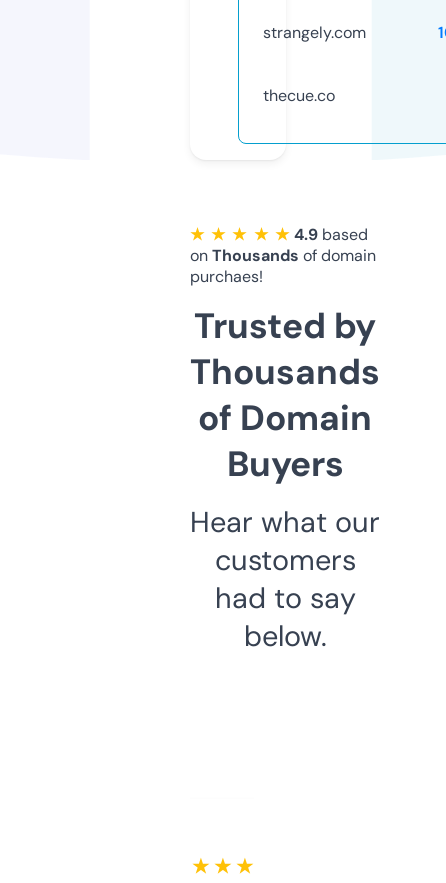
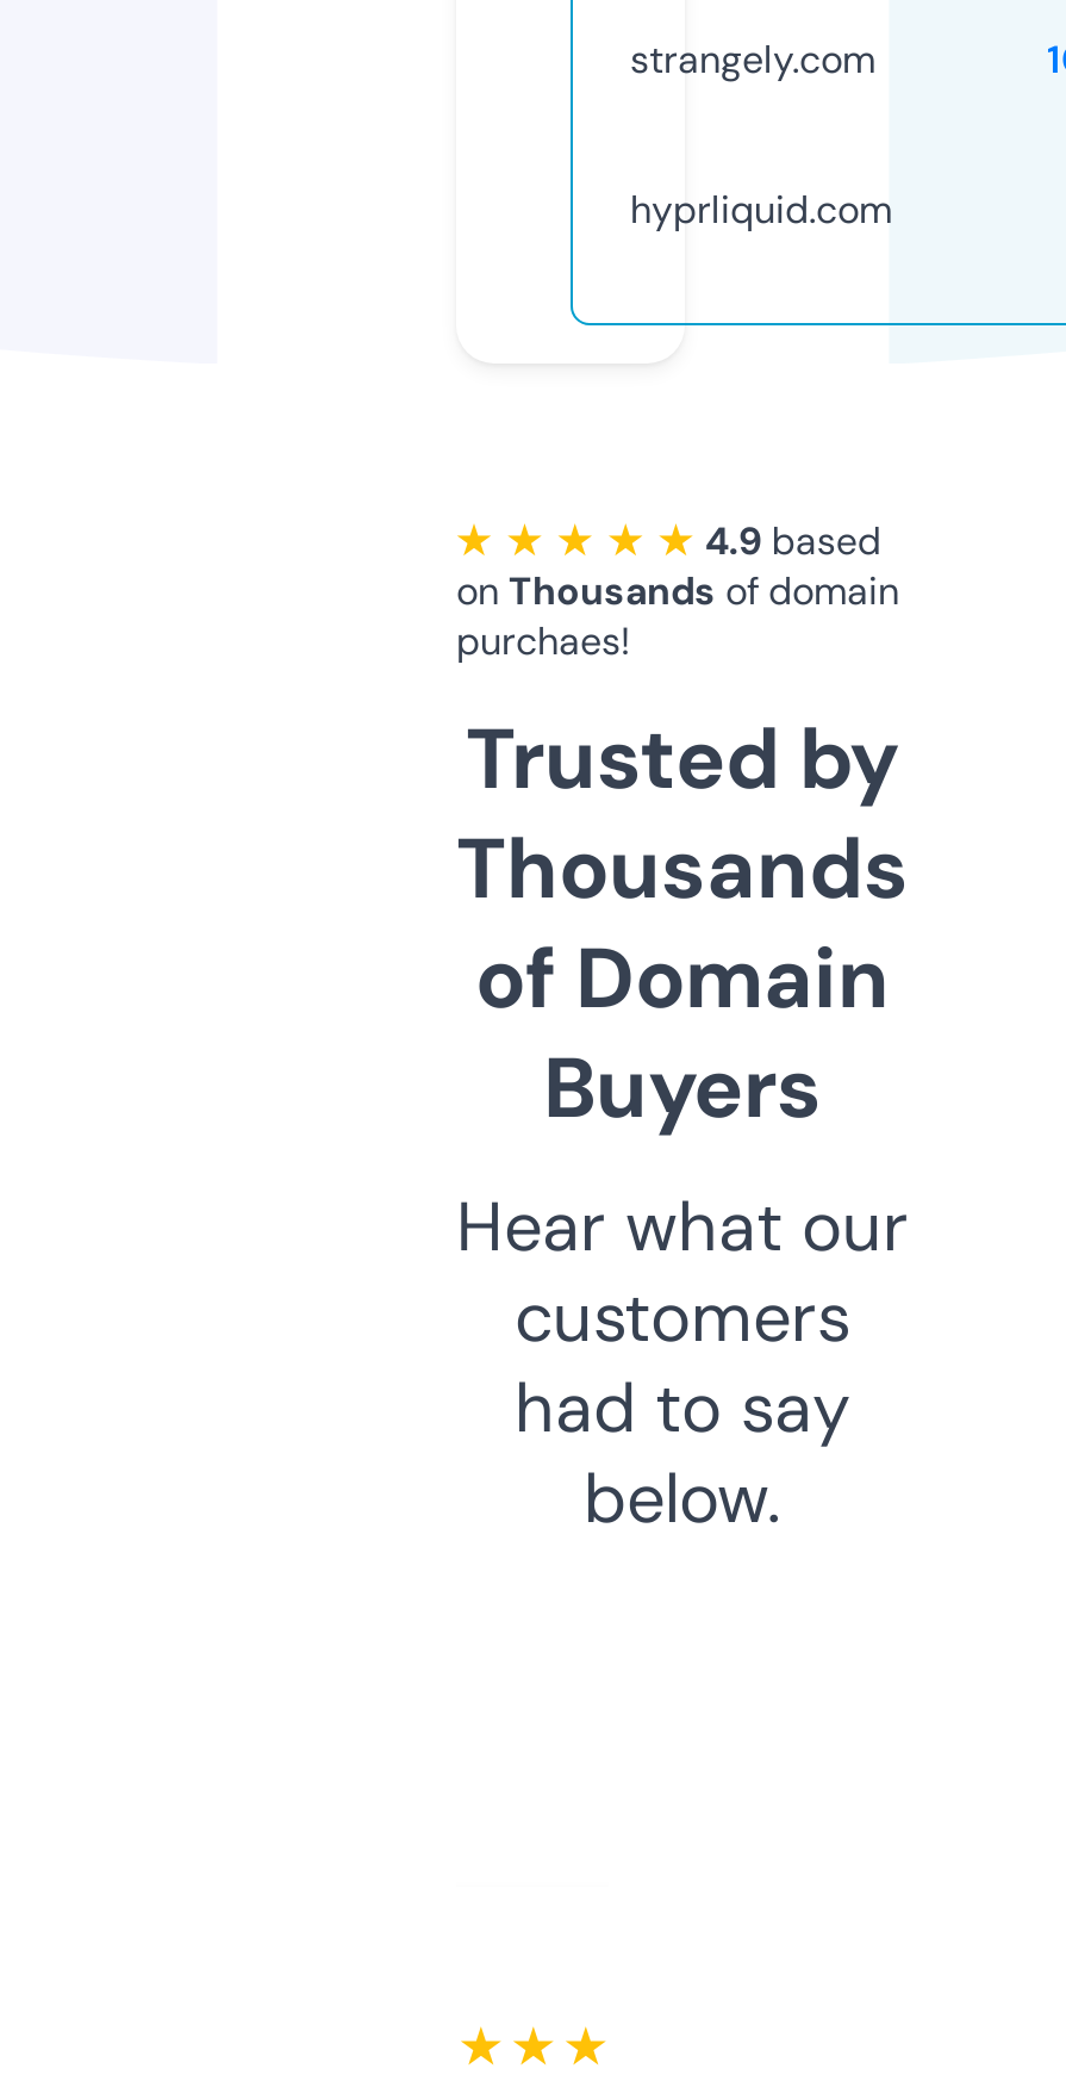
[263,85,335,106] thecue.co -> [630,184,892,234] hyprliquid.com

